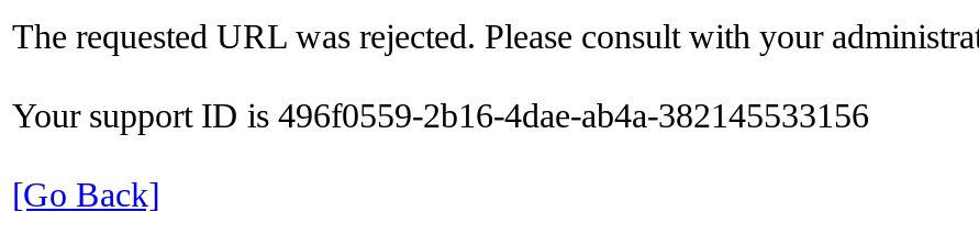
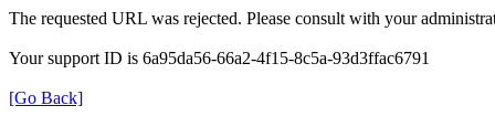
[12,97,869,134] Your support ID is 496f0559-2b16-4dae-ab4a-382145533156 -> [9,49,430,67] Your support ID is 6a95da56-66a2-4f15-8c5a-93d3ffac6791

